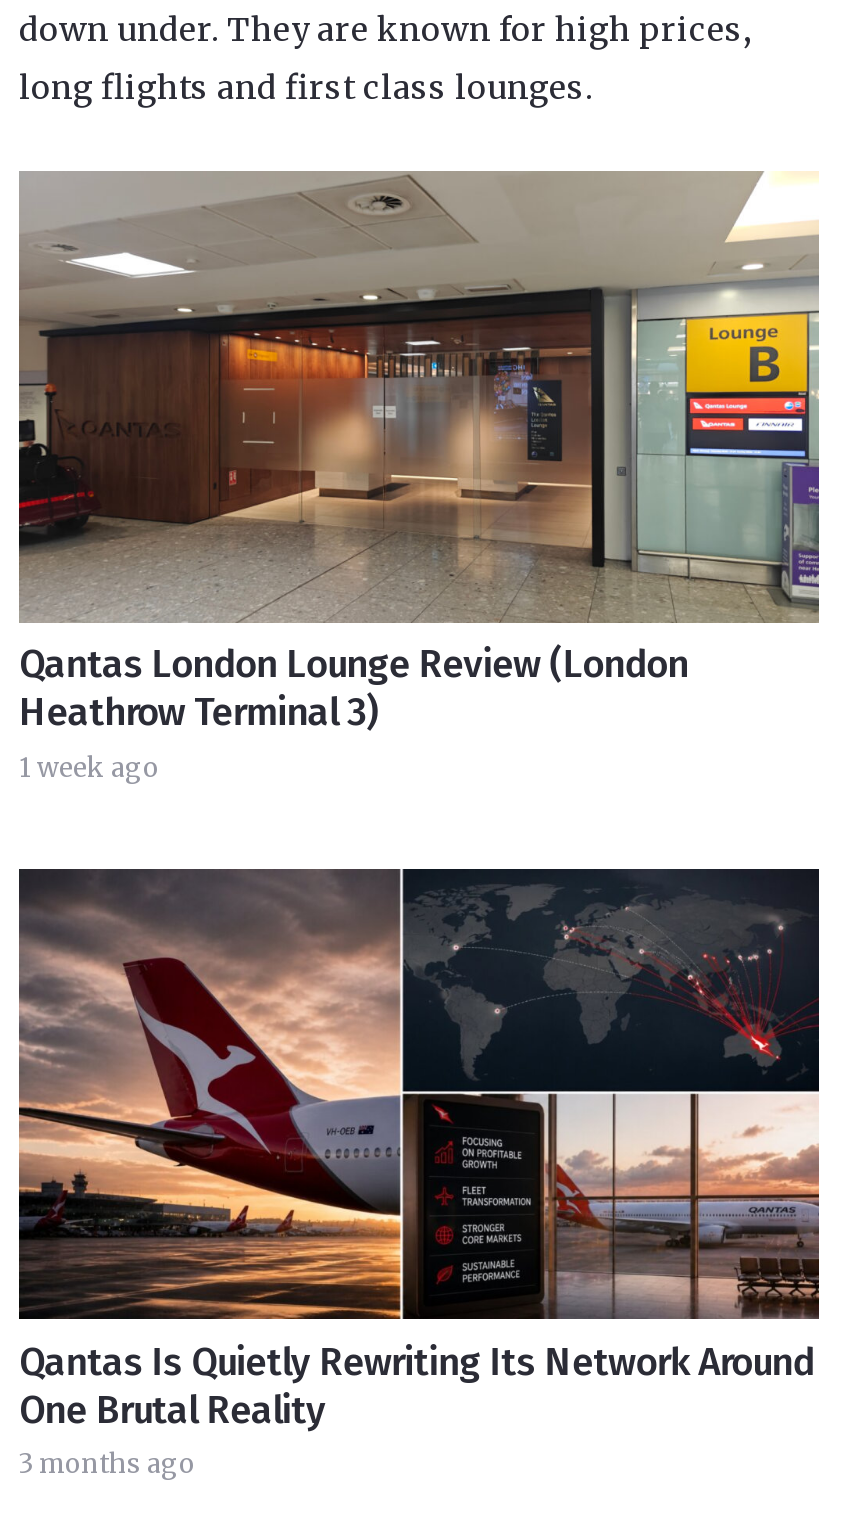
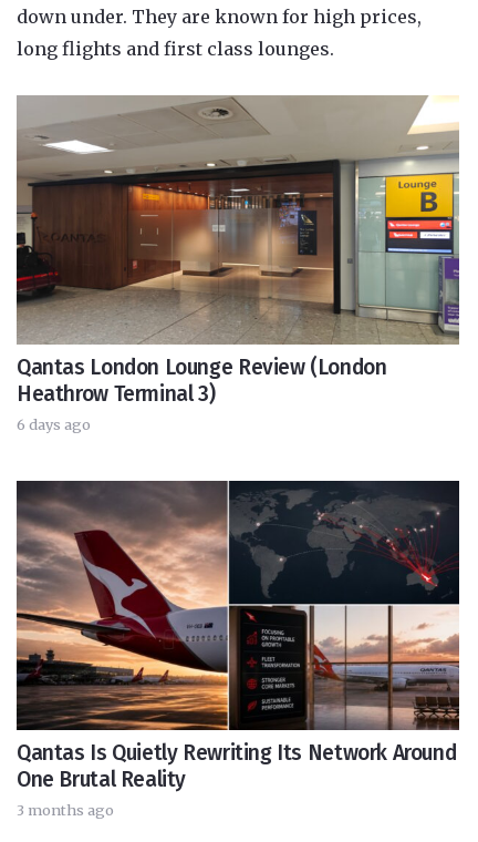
[19,751,159,783] 1 week ago -> [17,416,91,433] 6 days ago

